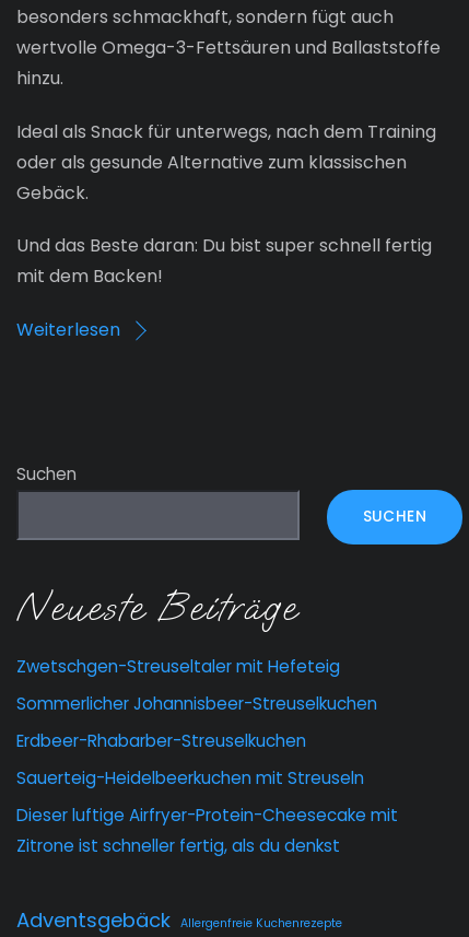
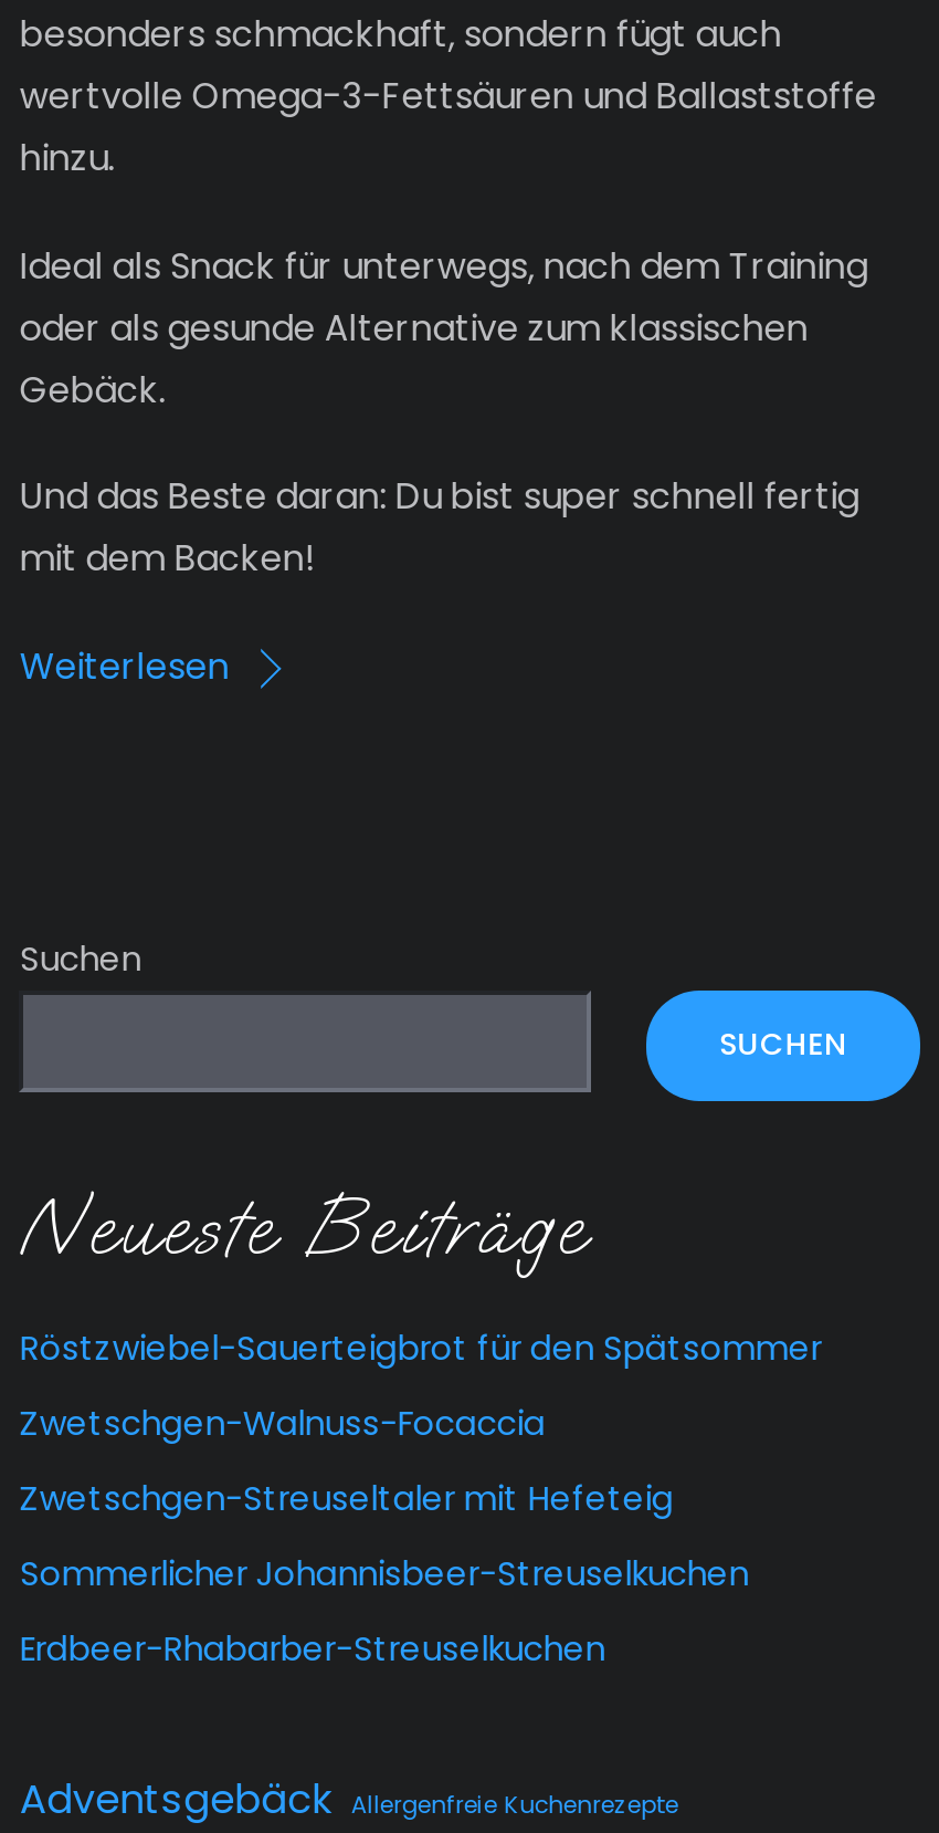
none -> [20,1325,822,1447] Röstzwiebel-Sauerteigbrot für den Spätsommer | Zwetschgen-Walnuss-Focaccia
moved [17,655,378,753] -> [20,1476,749,1673]: Zwetschgen-Streuseltaler mit Hefeteig | Sommerlicher Johannisbeer-Streuselkuchen | Erdbeer-Rhabarber-Streuselkuchen
[17,767,398,858] Sauerteig-Heidelbeerkuchen mit Streuseln | Dieser luftige Airfryer-Protein-Cheesecake mit | Zitrone ist schneller fertig, als du denkst -> none

